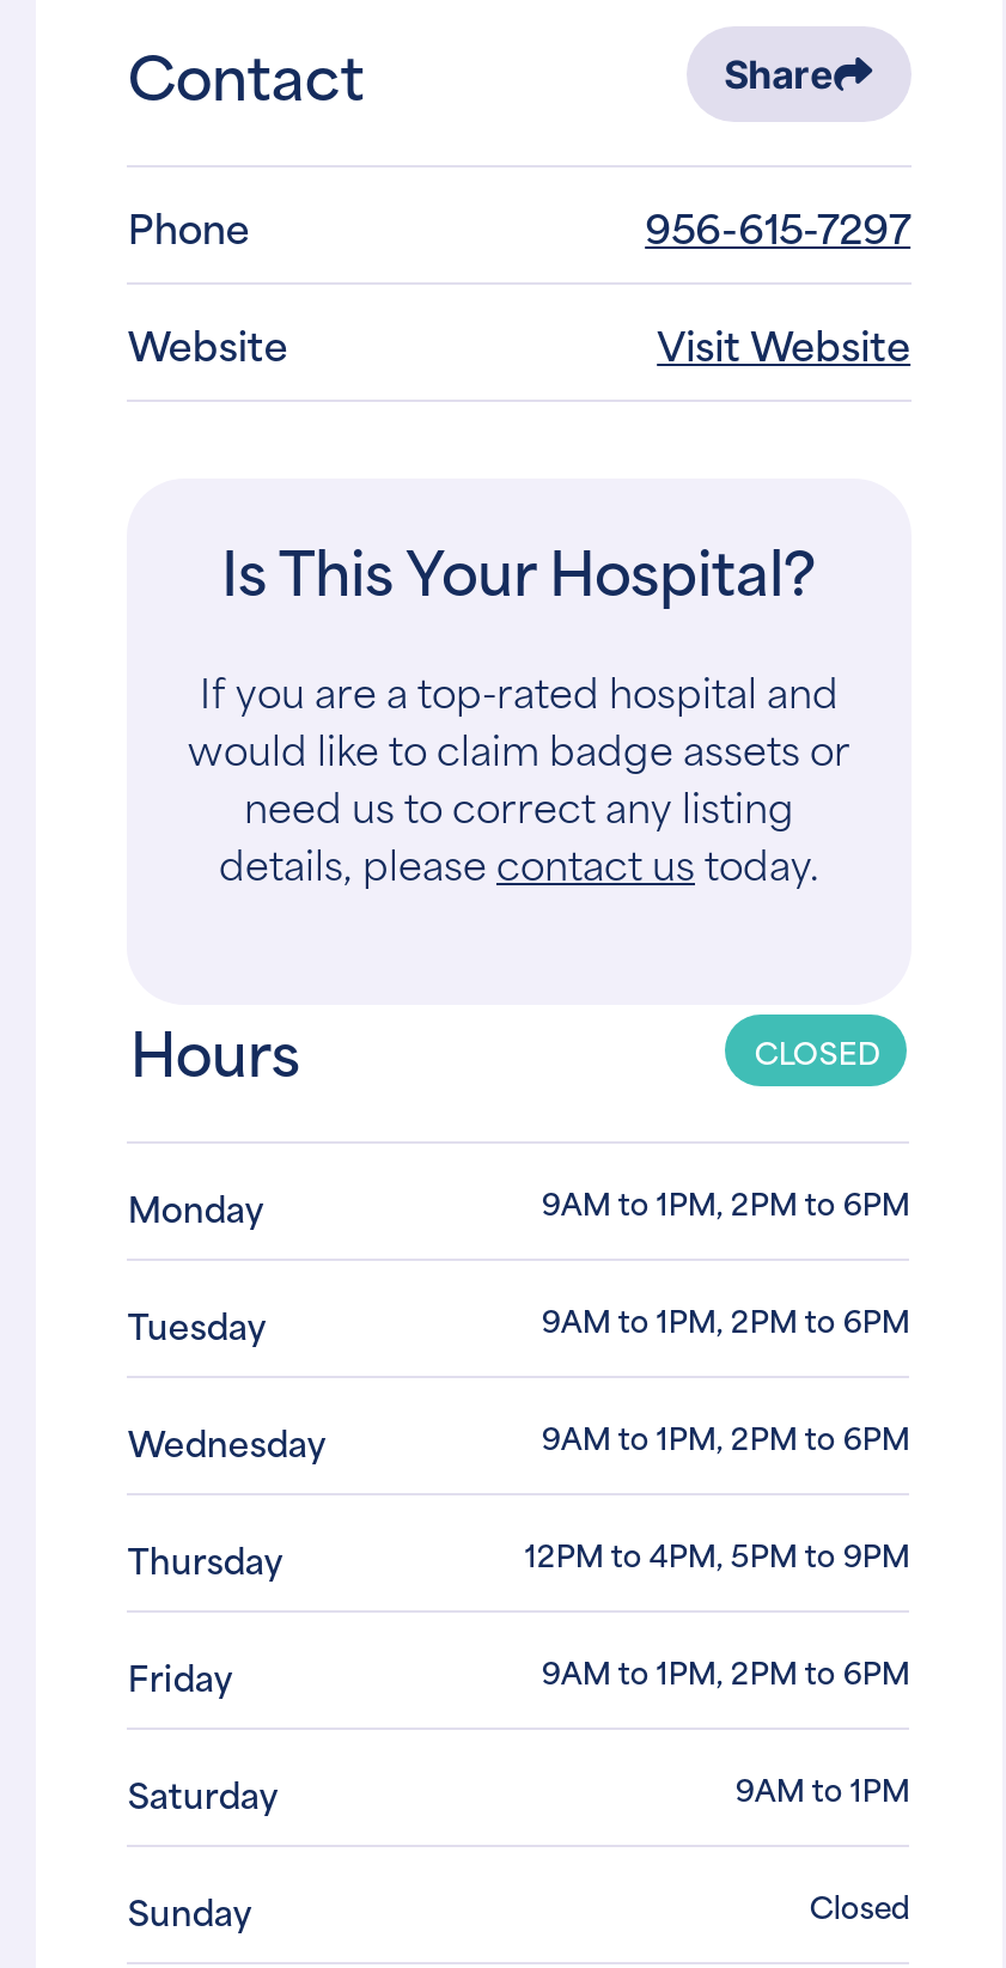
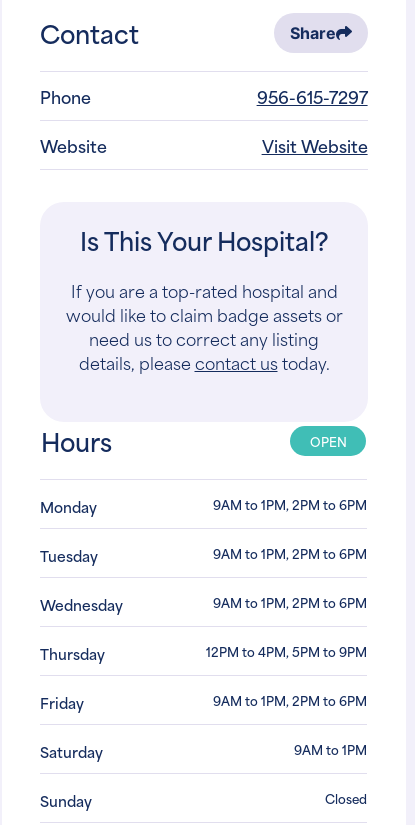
[755,1027,881,1075] CLOSED -> [310,431,347,451] OPEN

